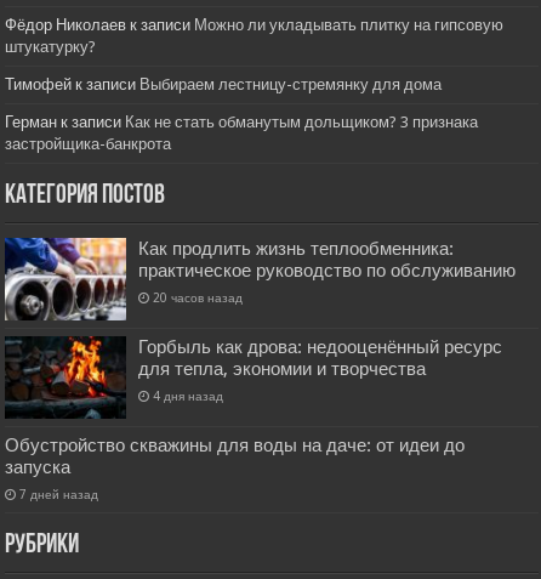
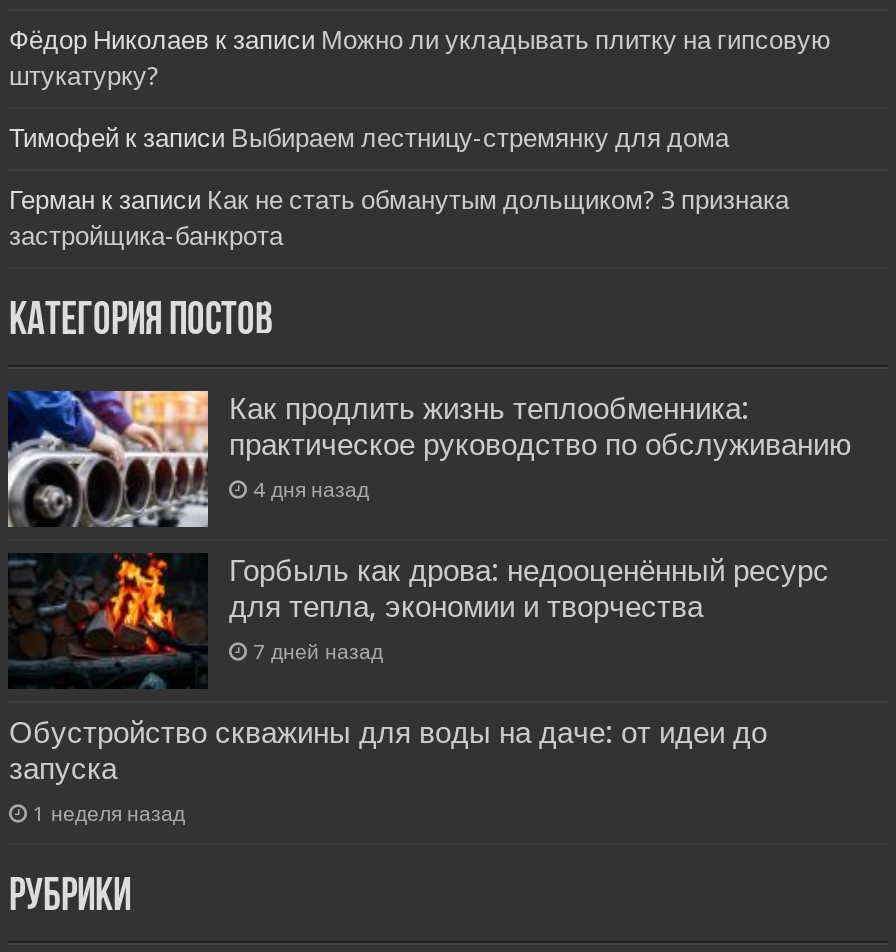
[153,290,243,304] 20 часов назад -> [253,476,369,500] 4 дня назад
[153,388,224,403] 4 дня назад -> [253,639,383,663] 7 дней назад
[20,487,99,501] 7 дней назад -> [33,801,185,825] 1 неделя назад

